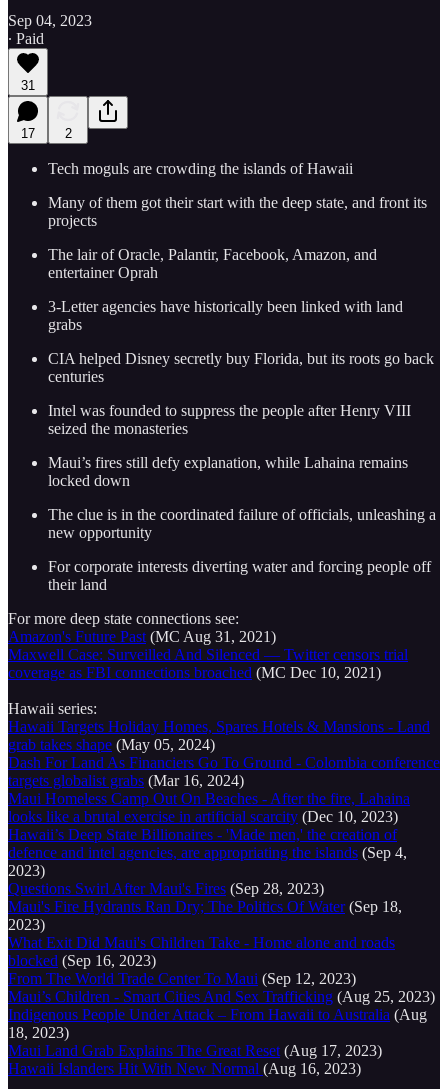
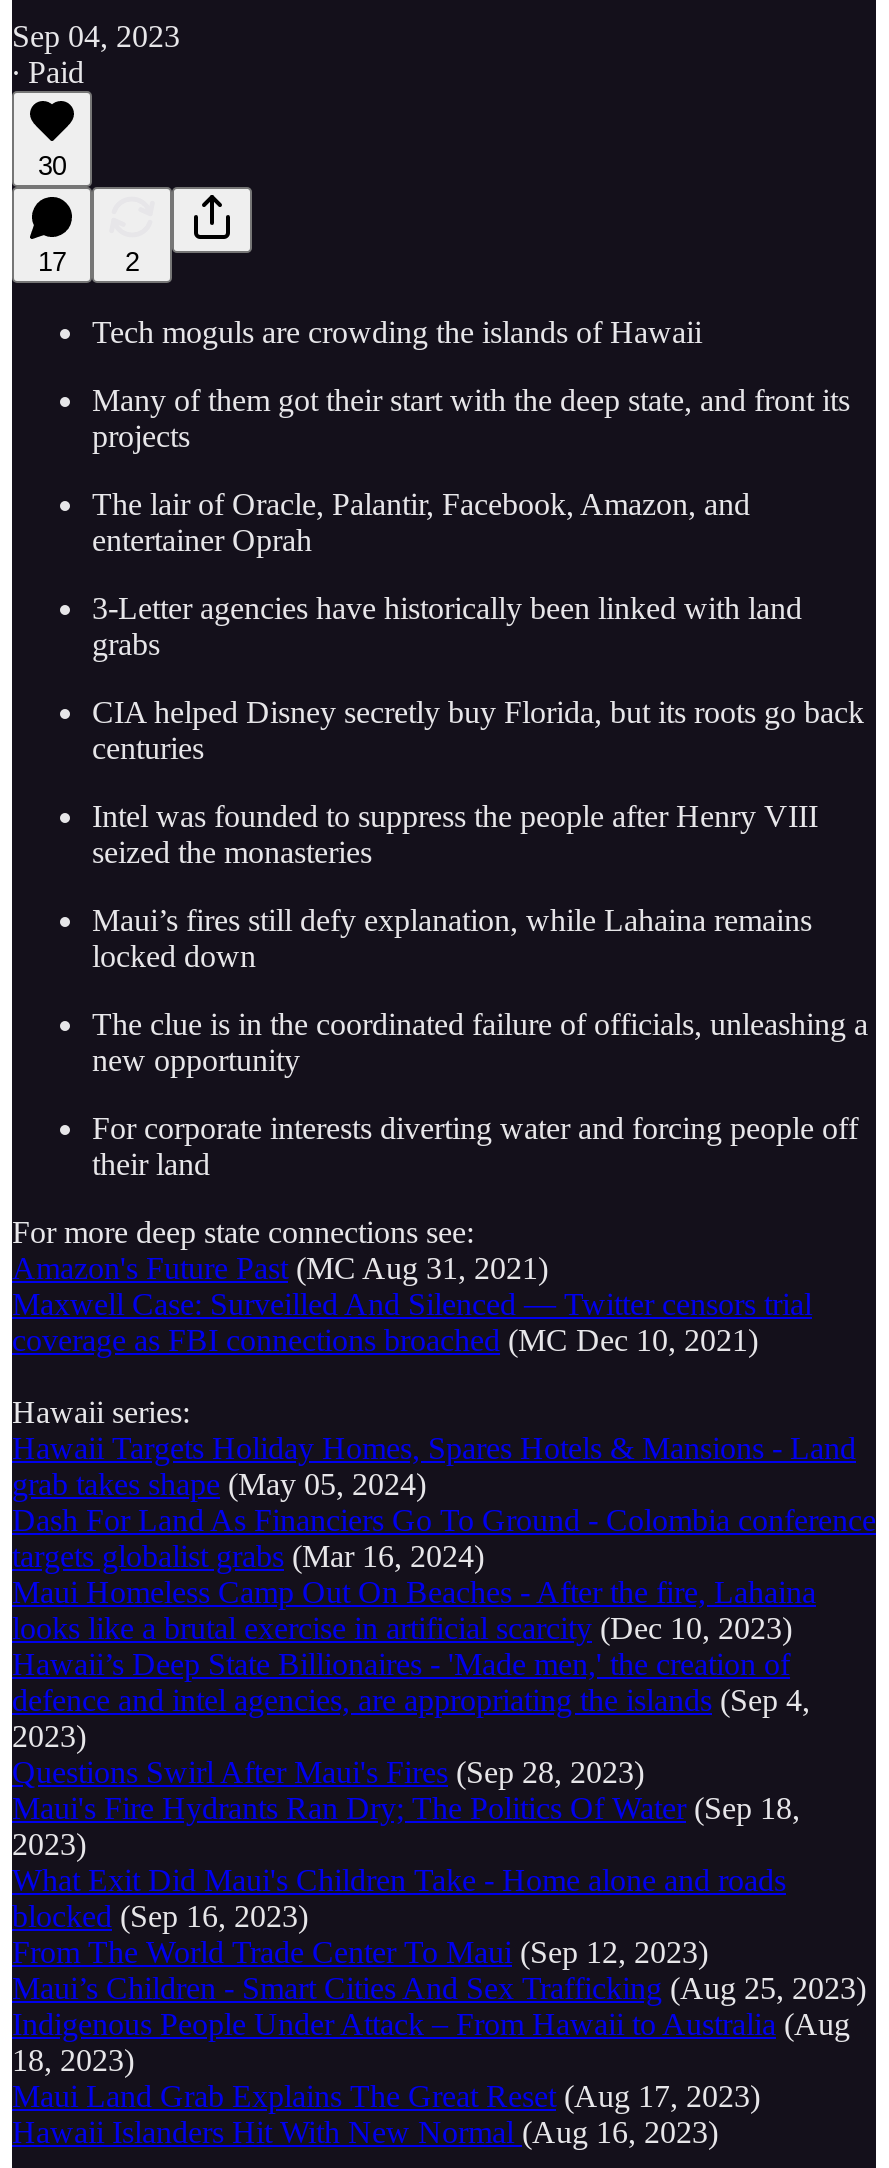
[21,77,35,92] 31 -> [38,150,66,180] 30

